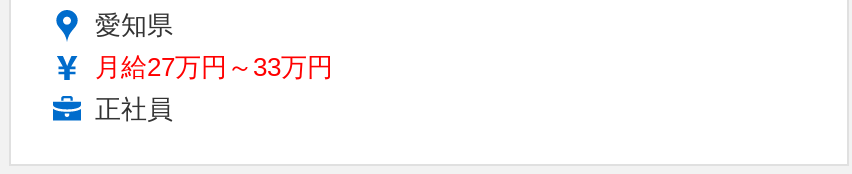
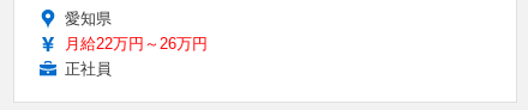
[95,51,333,81] 月給27万円～33万円 -> [65,34,208,52] 月給22万円～26万円

